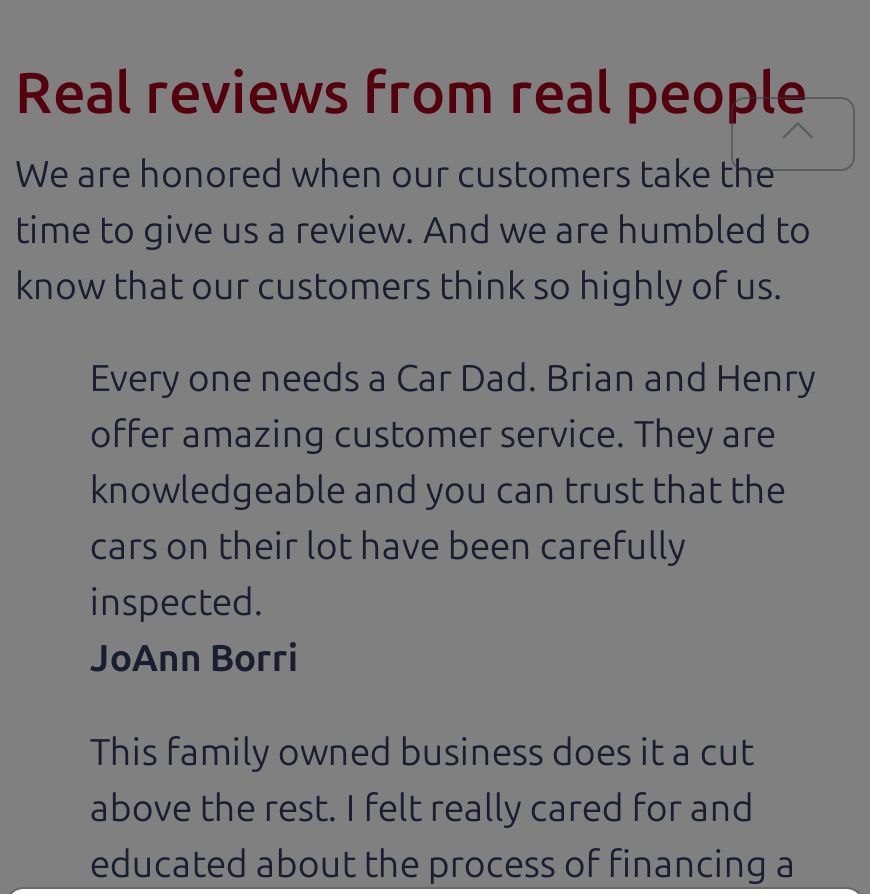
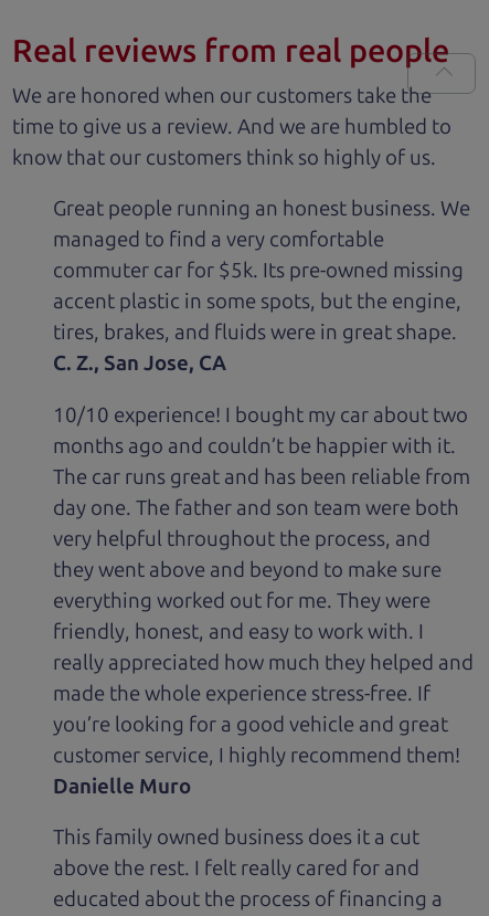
[90,355,816,681] Every one needs a Car Dad. Brian and Henry | offer amazing customer service. They are | knowledgeable and you can trust that the | cars on their lot have been carefully | inspected. | JoAnn Borri -> [53,196,474,799] Great people running an honest business. We | managed to find a very comfortable | commuter car for $5k. Its pre-owned missing | accent plastic in some spots, but the engine, | tires, brakes, and fluids were in great shape. | C. Z., San Jose, CA | 10/10 experience! I bought my car about two | months ago and couldn’t be happier with it. | The car runs great and has been reliable from | day one. The father and son team were both | very helpful throughout the process, and | they went above and beyond to make sure | everything worked out for me. They were | friendly, honest, and easy to work with. I | really appreciated how much they helped and | made the whole experience stress-free. If | you’re looking for a good vehicle and great | customer service, I highly recommend them! | Danielle Muro

